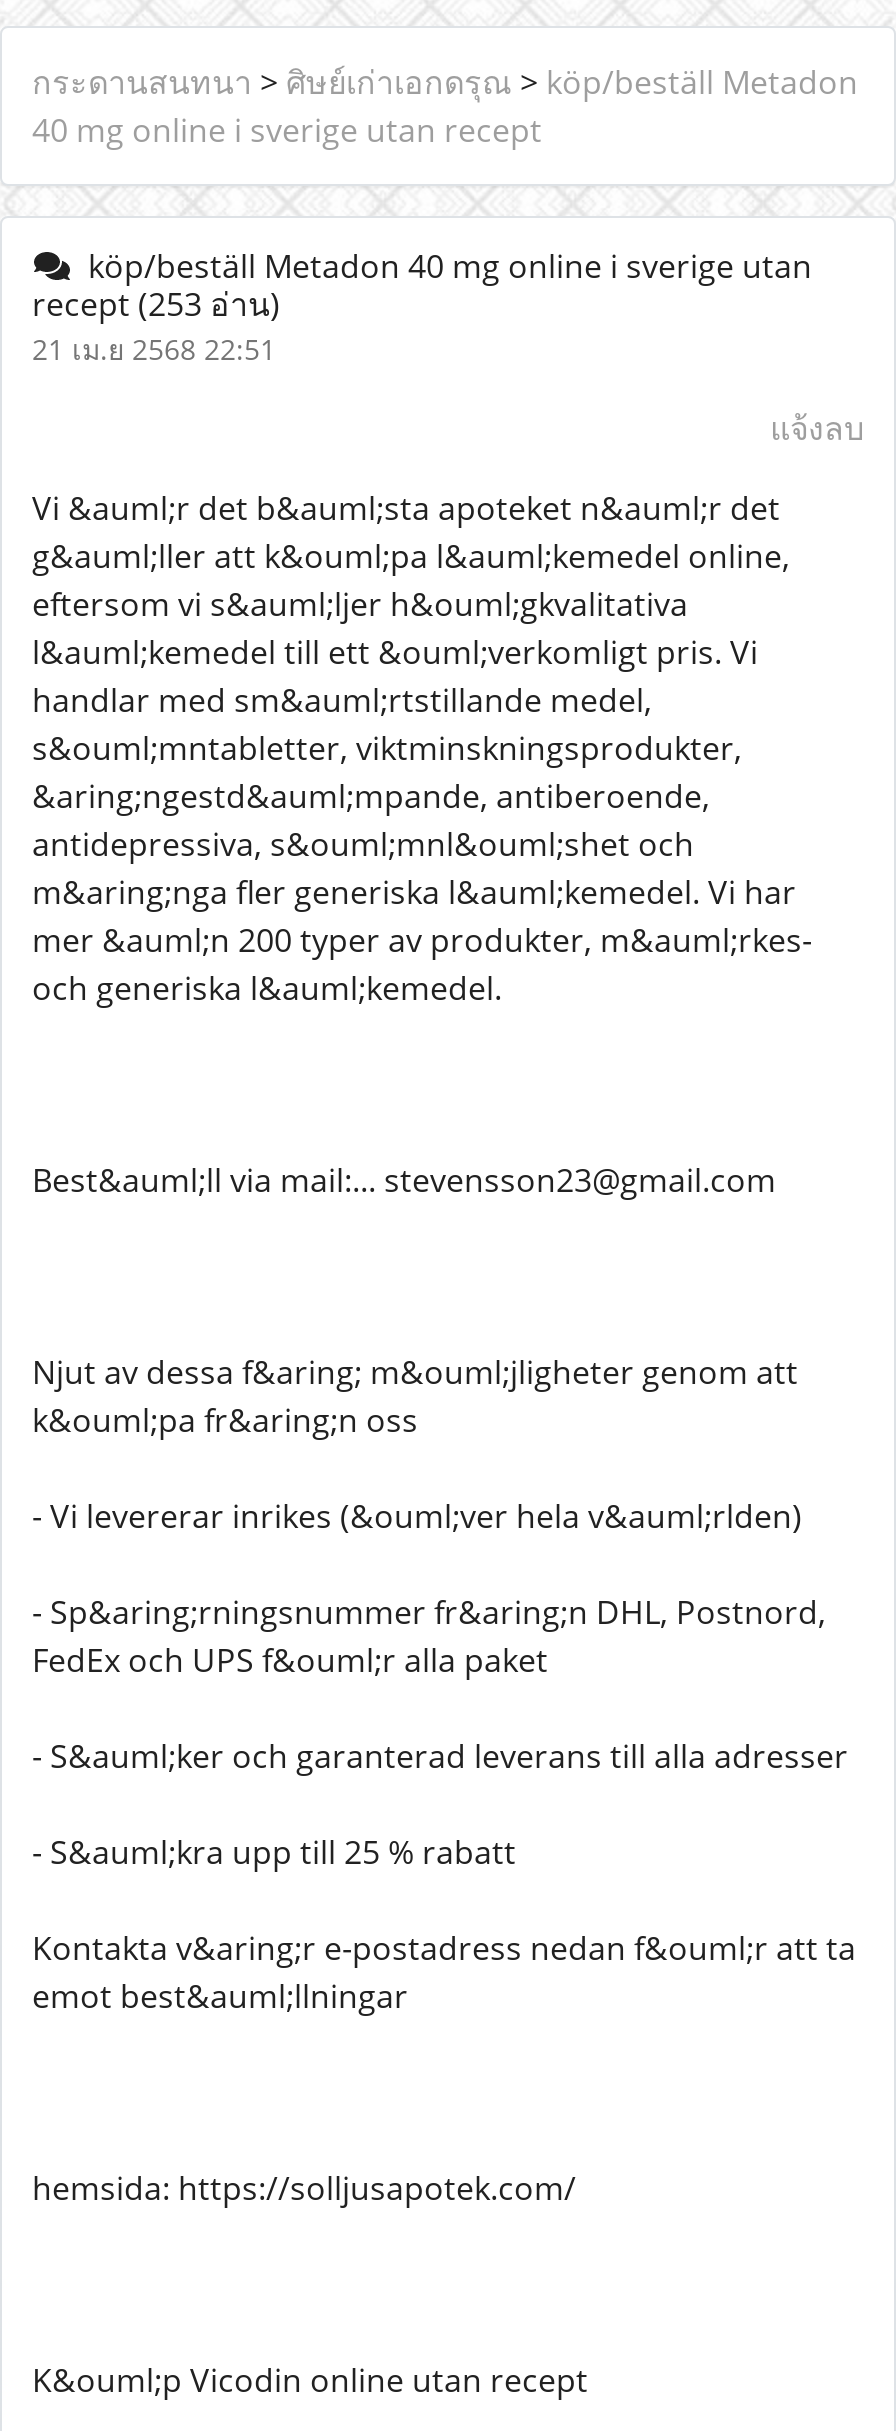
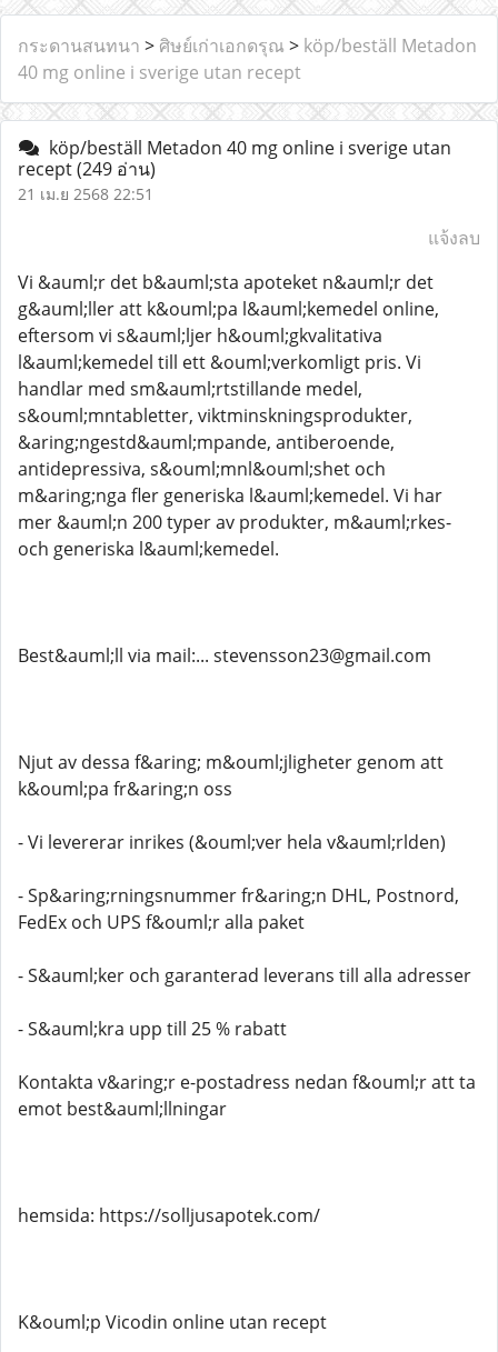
[32,282,280,326] recept (253 อ่าน) -> [18,157,156,181] recept (249 อ่าน)

